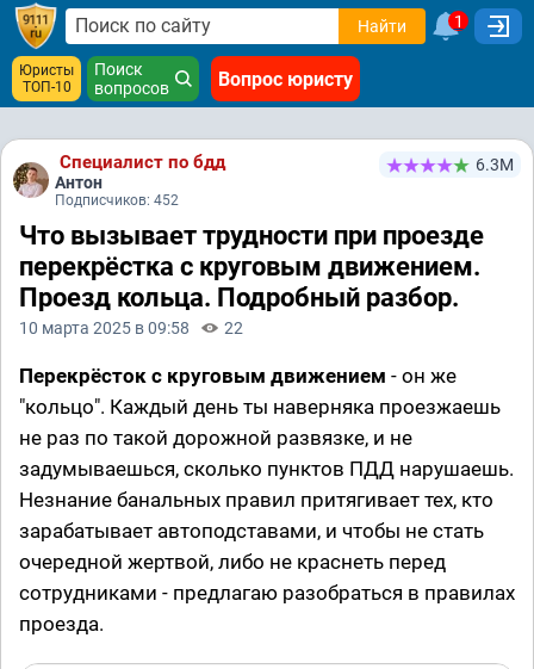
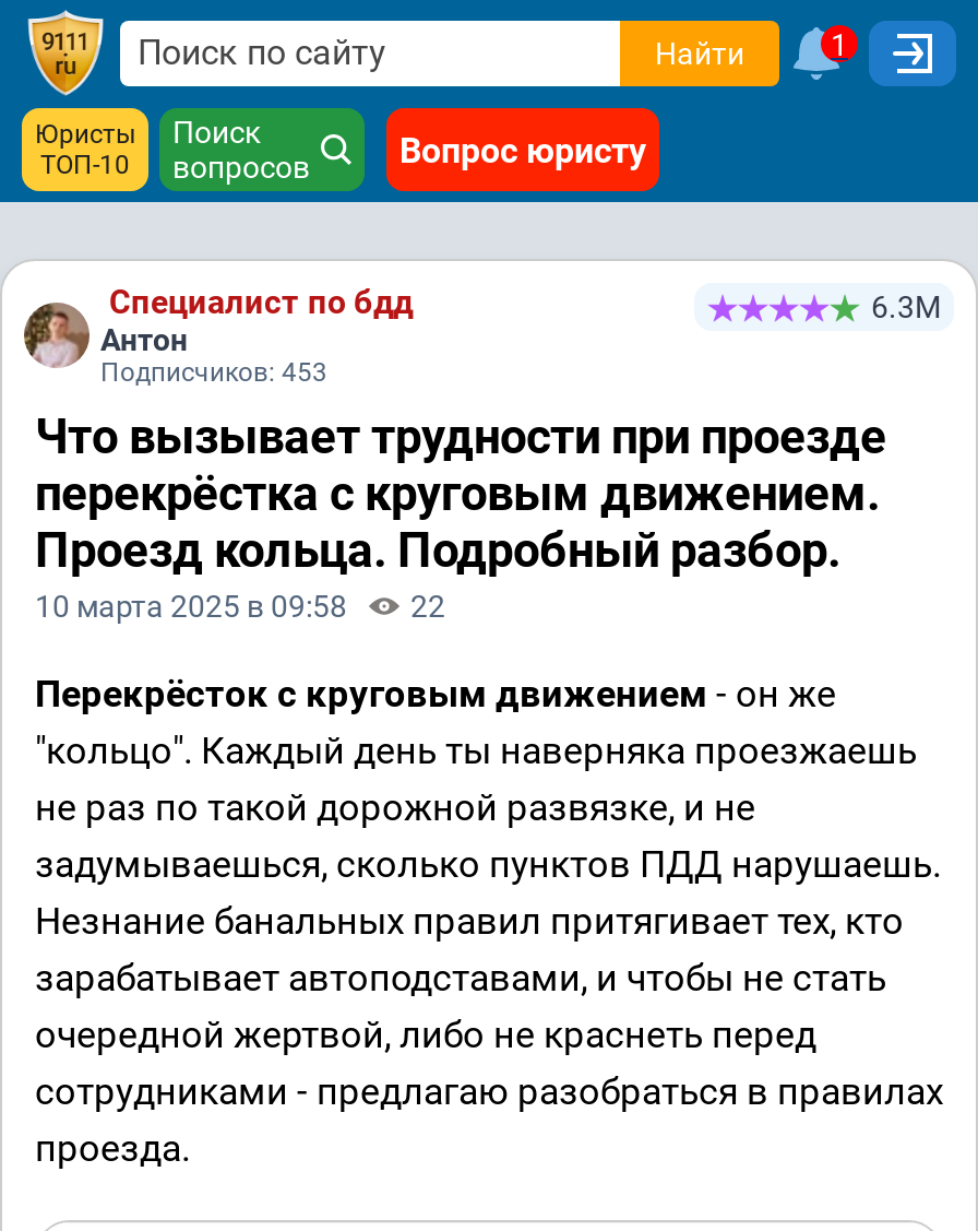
[55,192,179,209] Подписчиков: 452 -> [100,357,327,388] Подписчиков: 453

